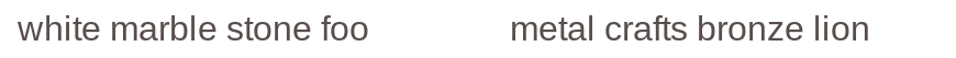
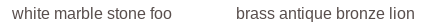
[510,9,870,46] metal crafts bronze lion -> [236,5,415,22] brass antique bronze lion

